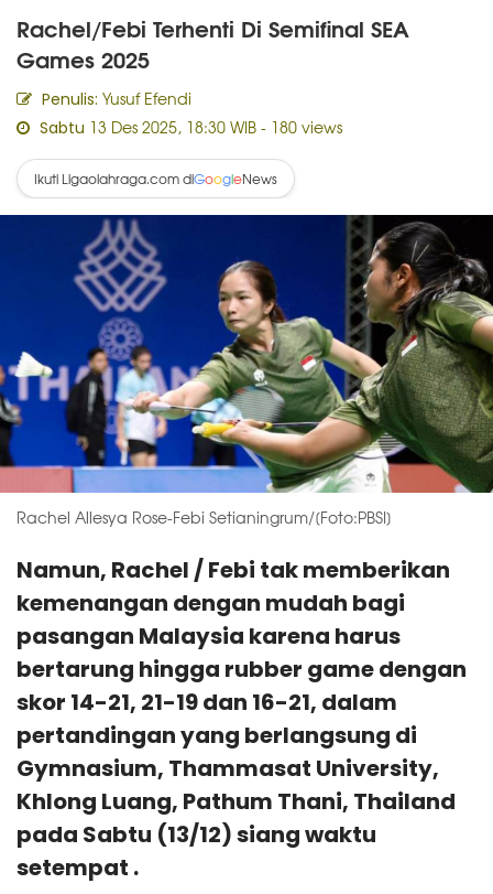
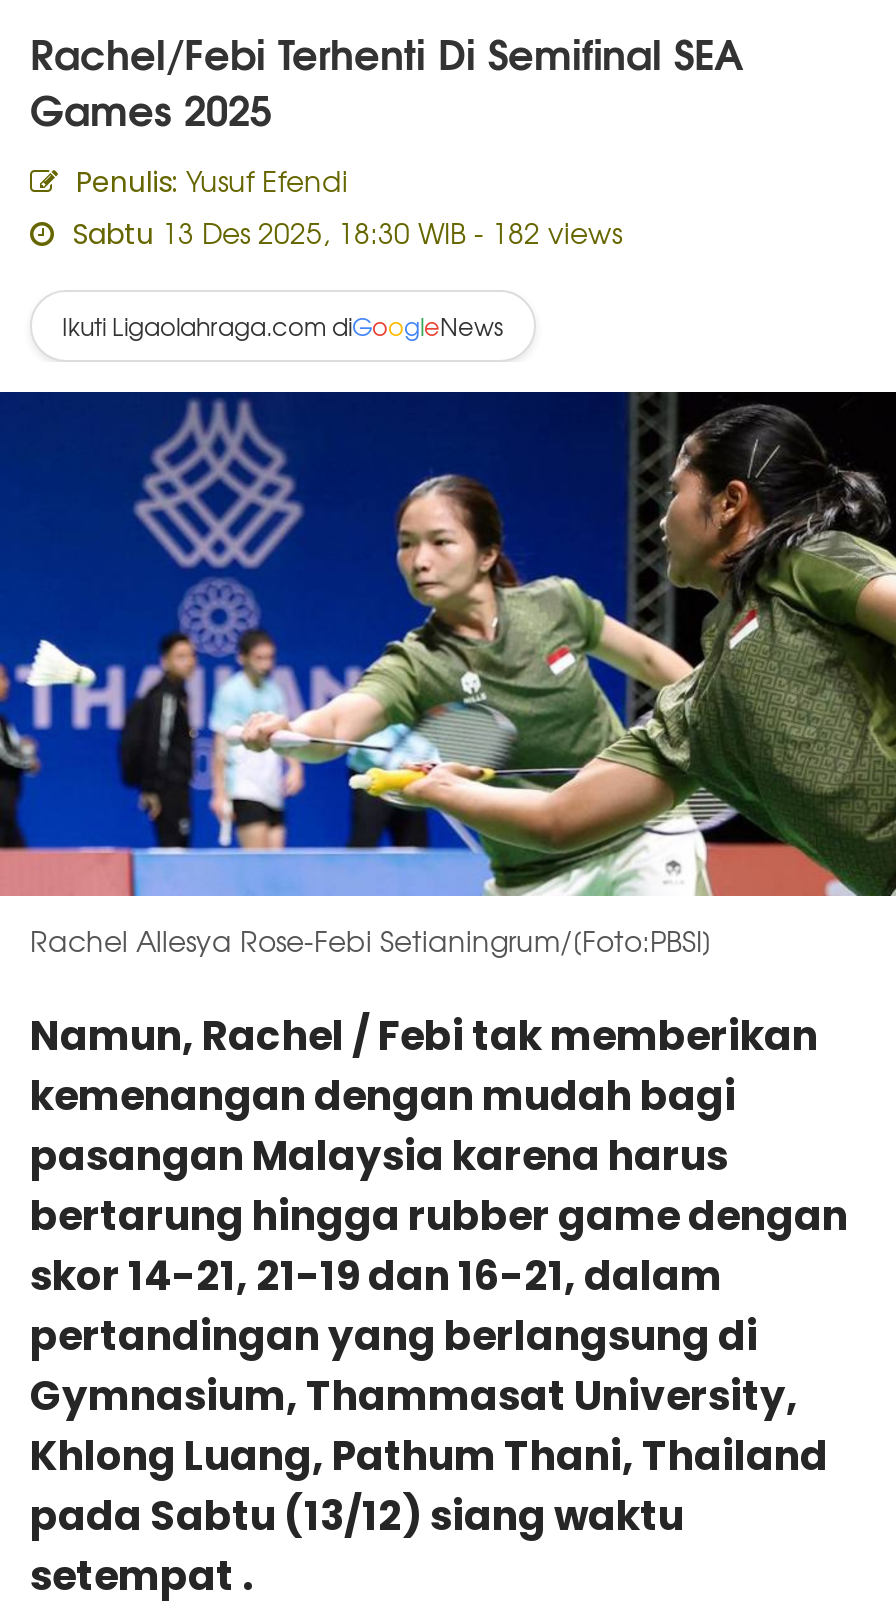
[35,116,342,138] Sabtu 13 Des 2025, 18:30 WIB - 180 views -> [64,212,622,252] Sabtu 13 Des 2025, 18:30 WIB - 182 views

